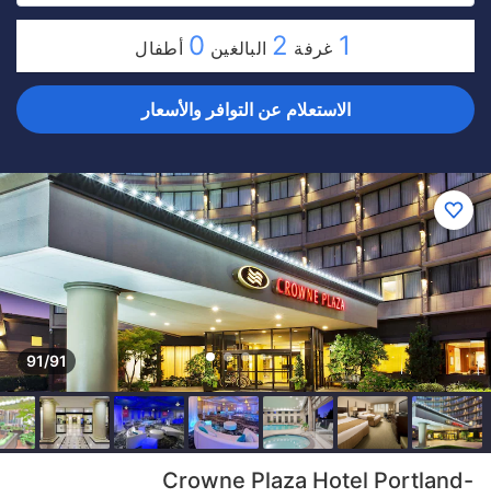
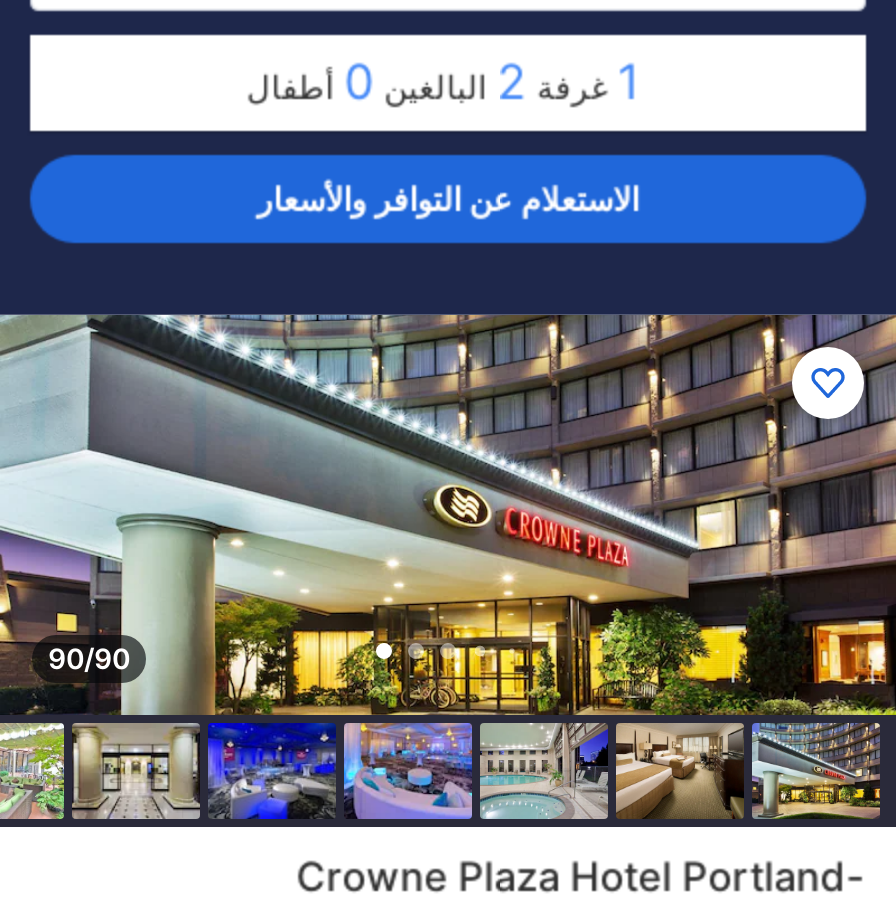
[26,352,67,370] 91/91 -> [48,641,130,675] 90/90

